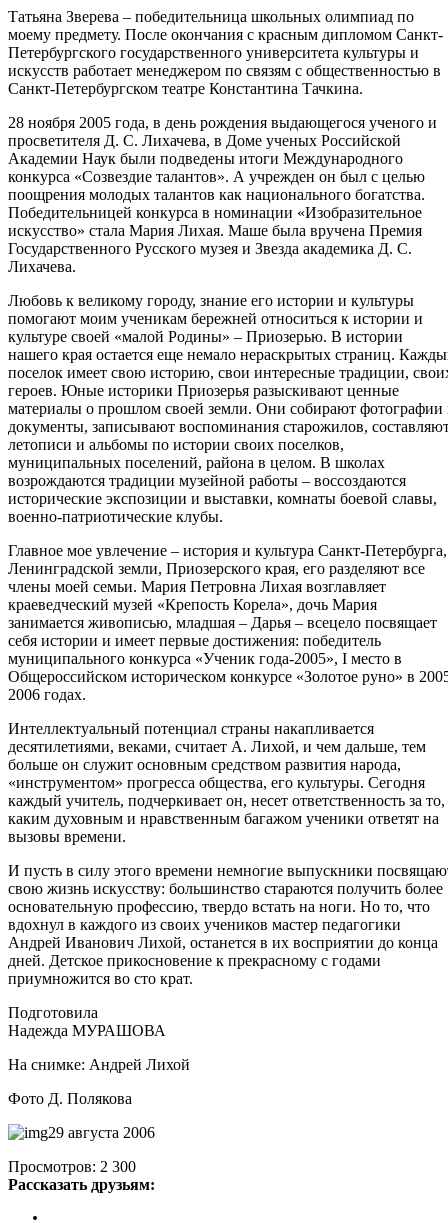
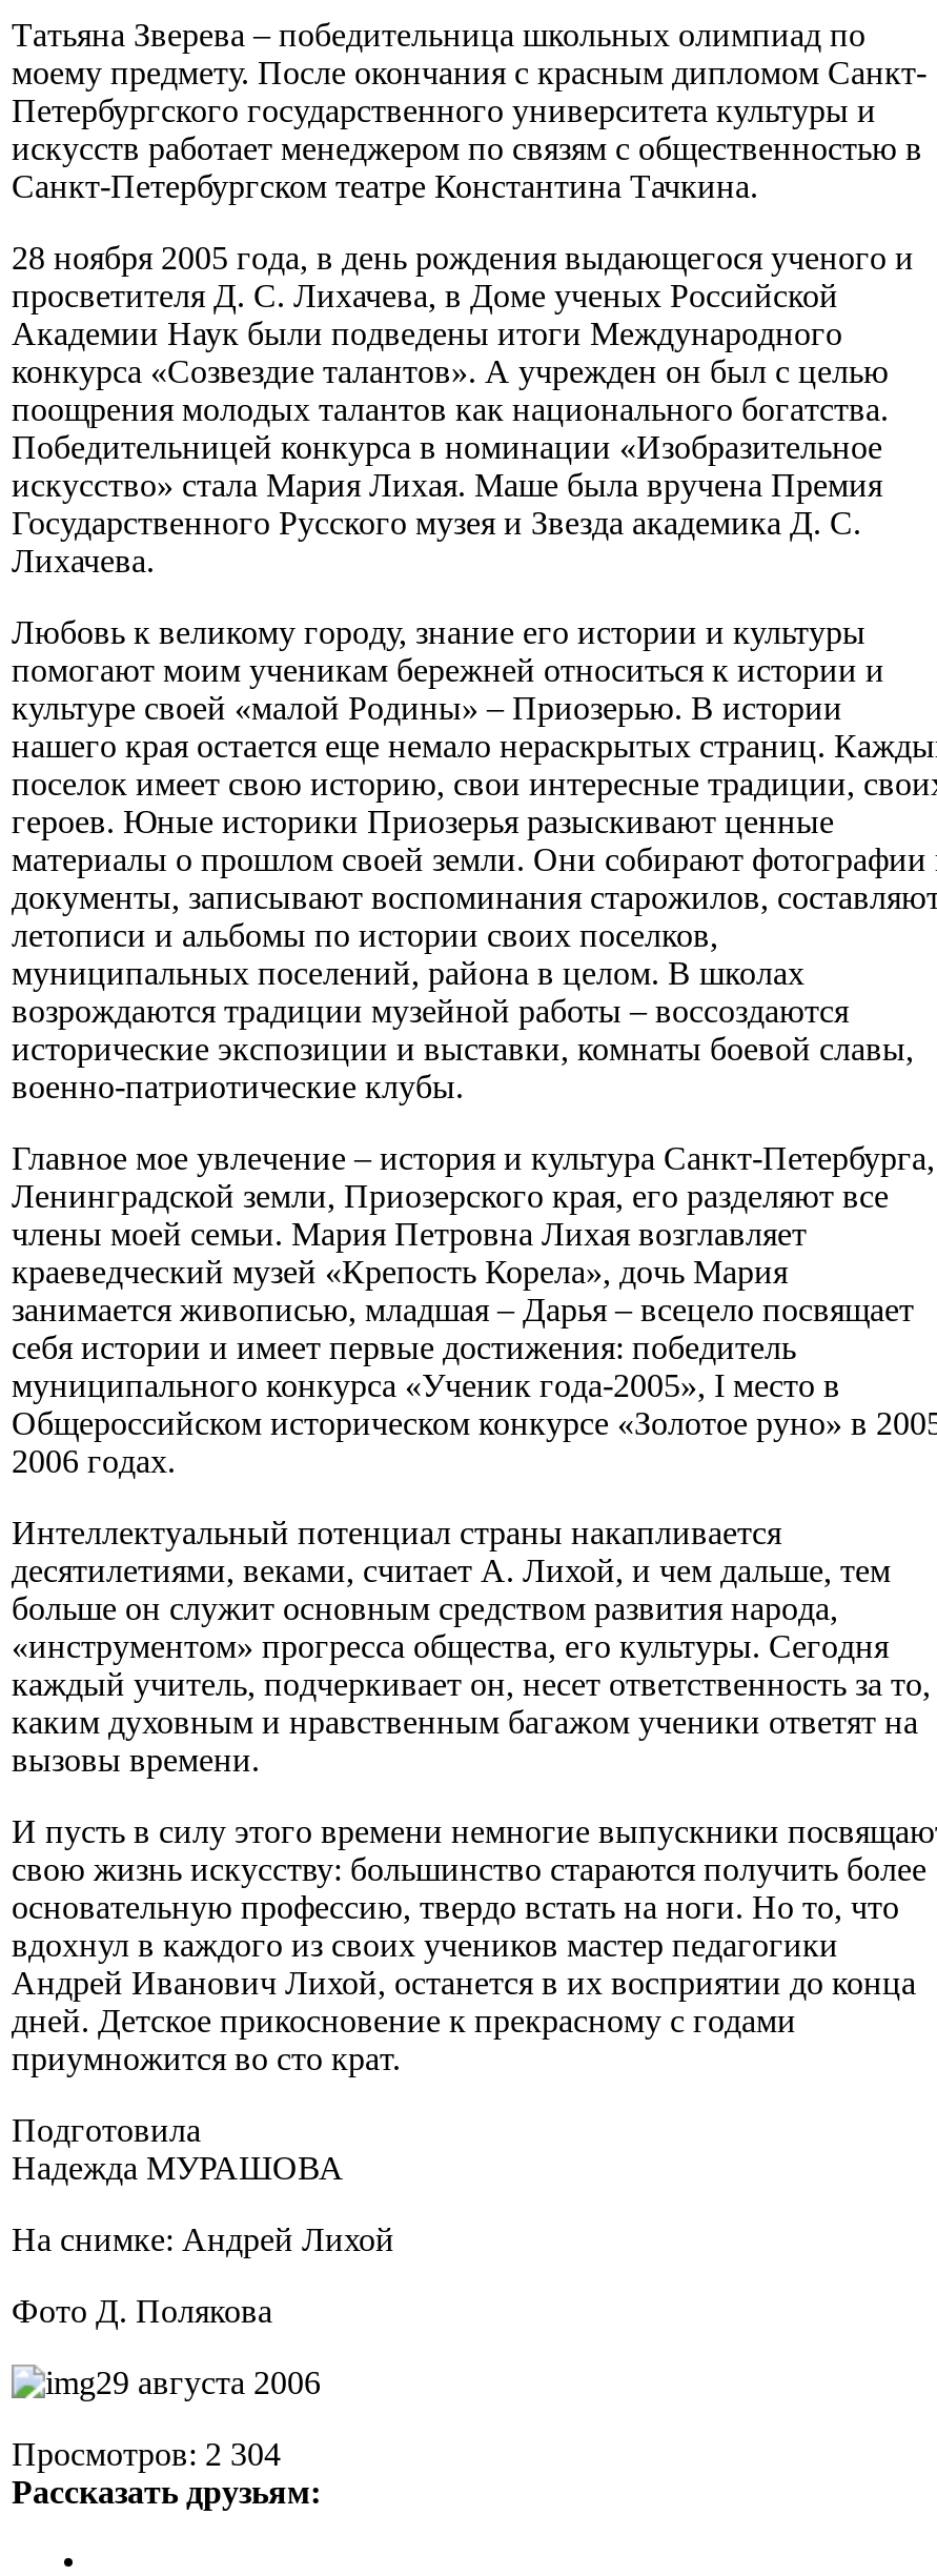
[8,1158,136,1175] Просмотров: 2 300 -> [12,2437,281,2473] Просмотров: 2 304

